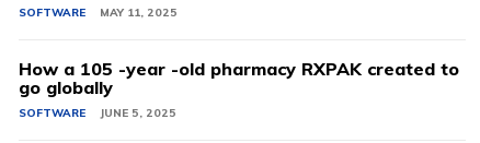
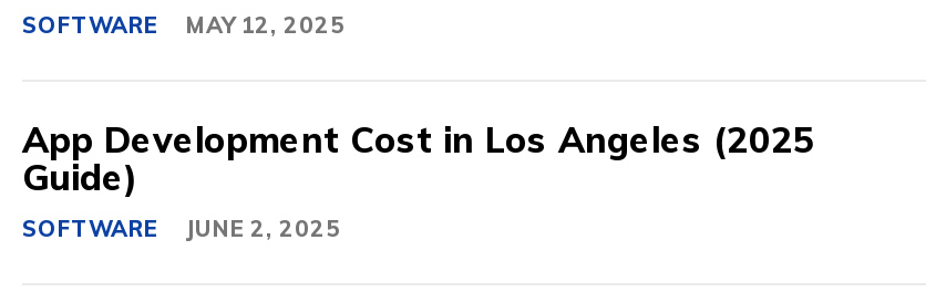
[19,6,178,20] SOFTWARE MAY 11, 2025 -> [22,11,346,40] SOFTWARE MAY 12, 2025
[19,58,459,98] How a 105 -year -old pharmacy RXPAK created to | go globally -> [22,117,815,199] App Development Cost in Los Angeles (2025 | Guide)
[19,106,176,120] SOFTWARE JUNE 5, 2025 -> [22,215,341,244] SOFTWARE JUNE 2, 2025

